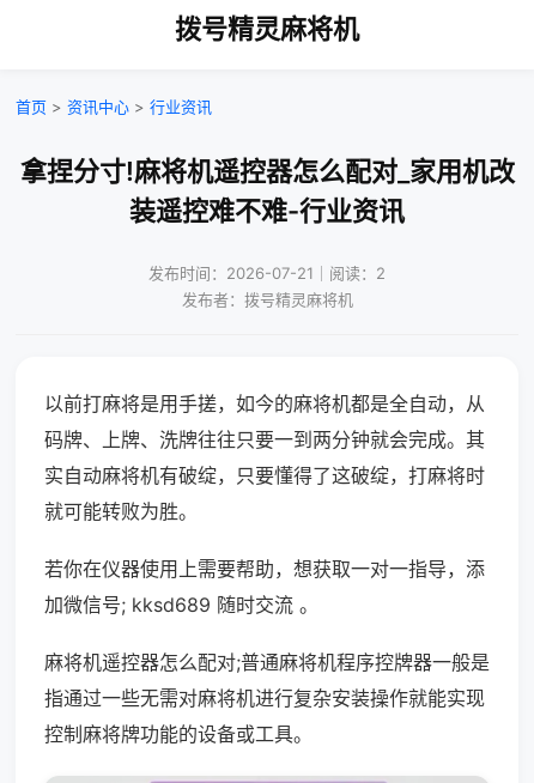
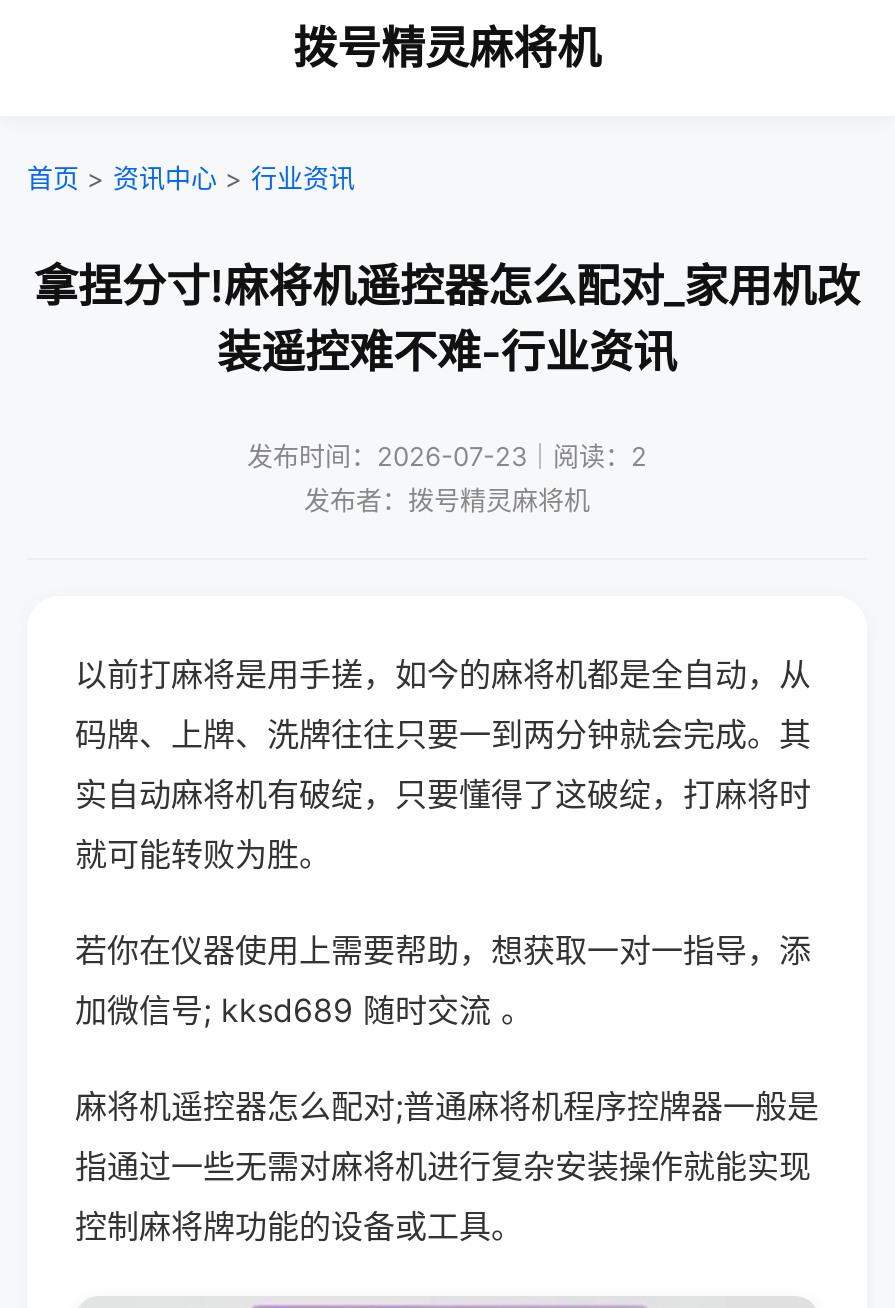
[148,263,386,283] 发布时间：2026-07-21｜阅读：2 -> [247,440,647,472] 发布时间：2026-07-23｜阅读：2

